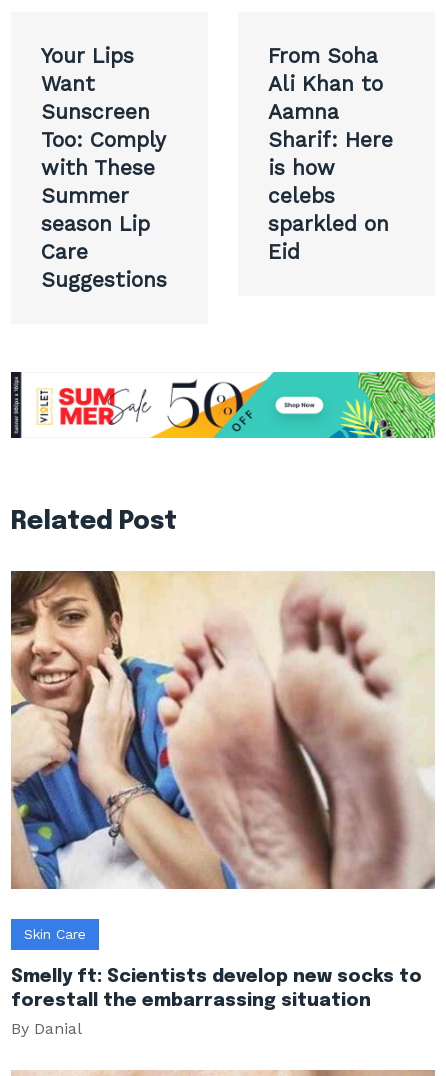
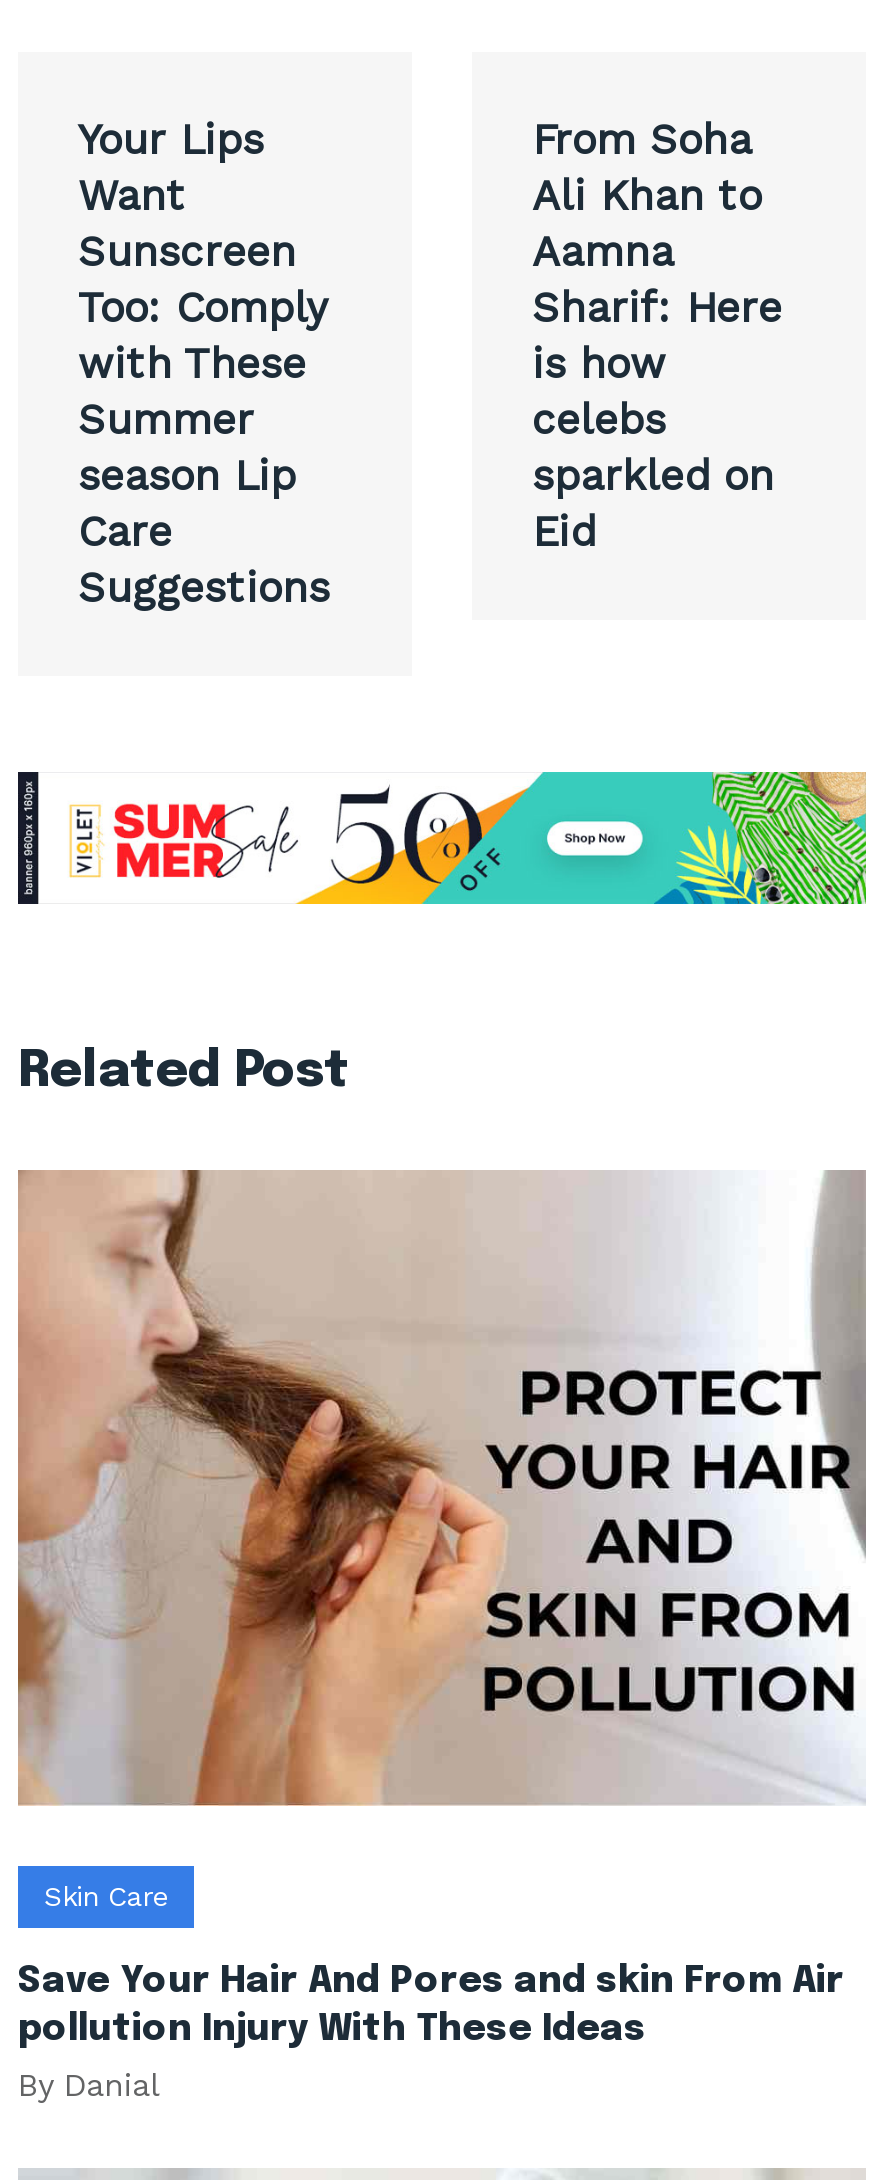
[10,570,436,890] [image] -> [18,1170,866,1808] [image]
[11,968,422,1010] Smelly ft: Scientists develop new socks to | forestall the embarrassing situation -> [18,1964,844,2048] Save Your Hair And Pores and skin From Air | pollution Injury With These Ideas

